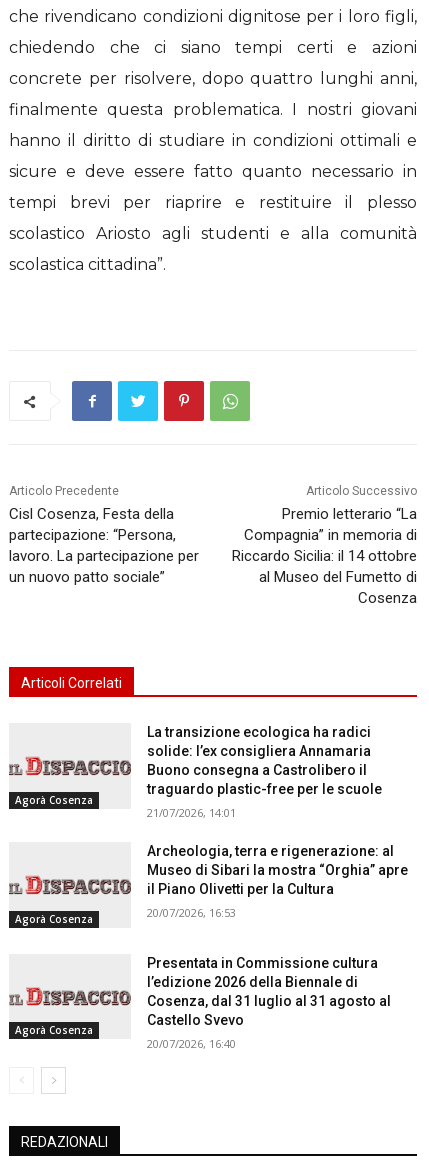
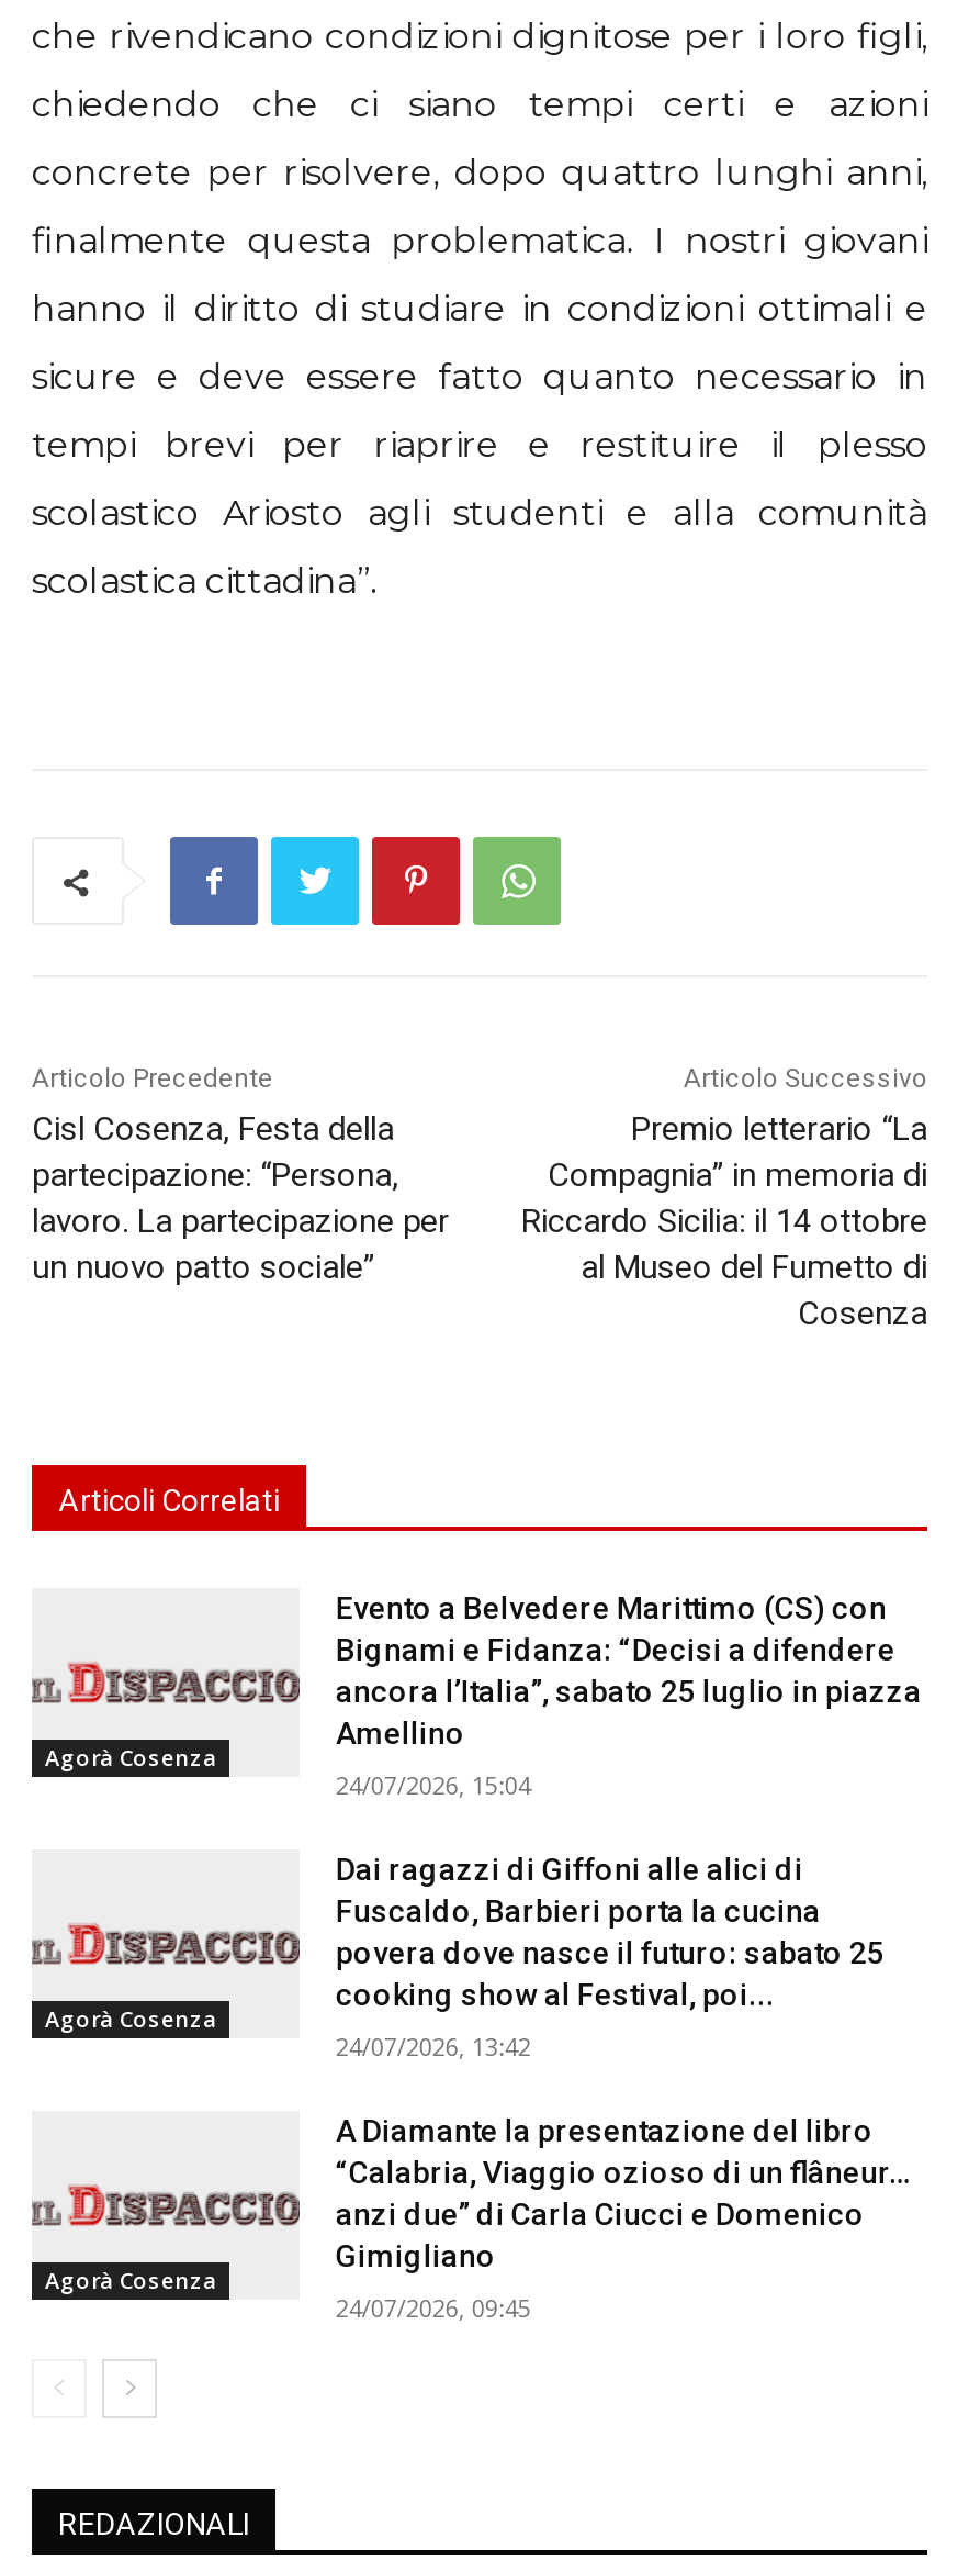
[147,724,382,797] La transizione ecologica ha radici | solide: l’ex consigliera Annamaria | Buono consegna a Castrolibero il | traguardo plastic-free per le scuole -> [336,1590,922,1751] Evento a Belvedere Marittimo (CS) con | Bignami e Fidanza: “Decisi a difendere | ancora l’Italia”, sabato 25 luglio in piazza | Amellino
[147,805,236,820] 21/07/2026, 14:01 -> [336,1768,531,1801] 24/07/2026, 15:04
[147,843,408,897] Archeologia, terra e rigenerazione: al | Museo di Sibari la mostra “Orghia” apre | il Piano Olivetti per la Cultura -> [336,1852,884,2012] Dai ragazzi di Giffoni alle alici di | Fuscaldo, Barbieri porta la cucina | povera dove nasce il futuro: sabato 25 | cooking show al Festival, poi...
[147,905,236,920] 20/07/2026, 16:53 -> [336,2030,531,2063] 24/07/2026, 13:42
[147,955,391,1028] Presentata in Commissione cultura | l’edizione 2026 della Biennale di | Cosenza, dal 31 luglio al 31 agosto al | Castello Svevo -> [336,2113,911,2274] A Diamante la presentazione del libro | “Calabria, Viaggio ozioso di un flâneur… | anzi due” di Carla Ciucci e Domenico | Gimigliano
[147,1036,236,1051] 20/07/2026, 16:40 -> [336,2291,531,2324] 24/07/2026, 09:45

